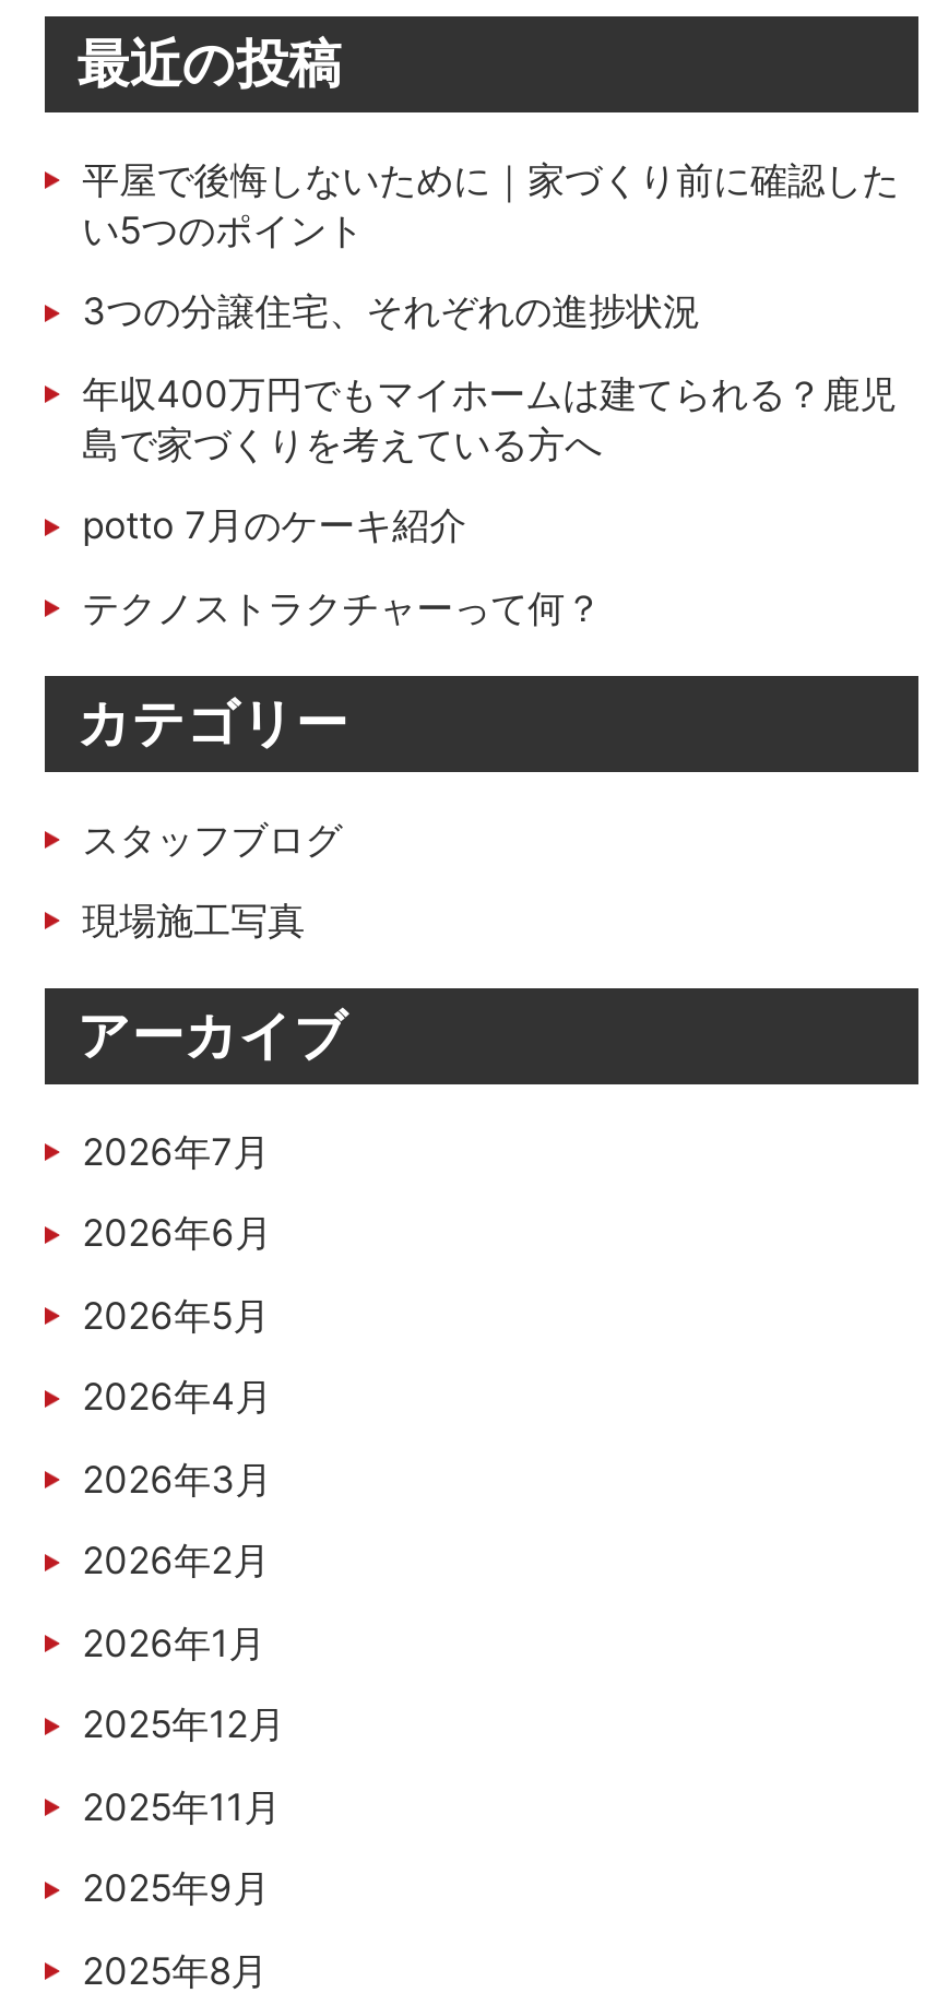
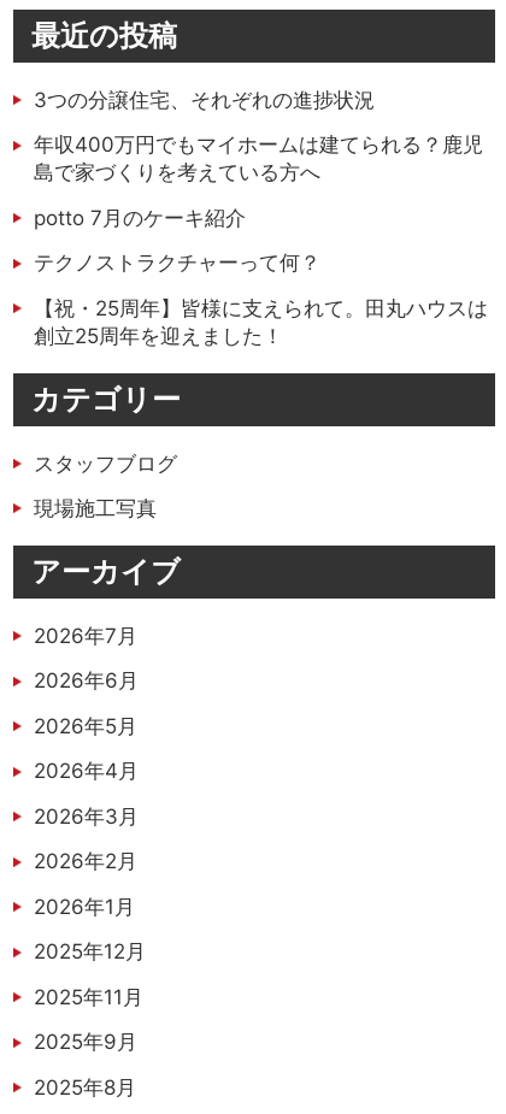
[82,158,899,252] 平屋で後悔しないために｜家づくり前に確認した | い5つのポイント -> none
moved [82,290,897,630] -> [34,88,483,275]: 3つの分譲住宅、それぞれの進捗状況 | 年収400万円でもマイホームは建てられる？鹿児 | 島で家づくりを考えている方へ | potto 7月のケーキ紹介 | テクノストラクチャーって何？
none -> [34,296,488,348] 【祝・25周年】皆様に支えられて。田丸ハウスは | 創立25周年を迎えました！

